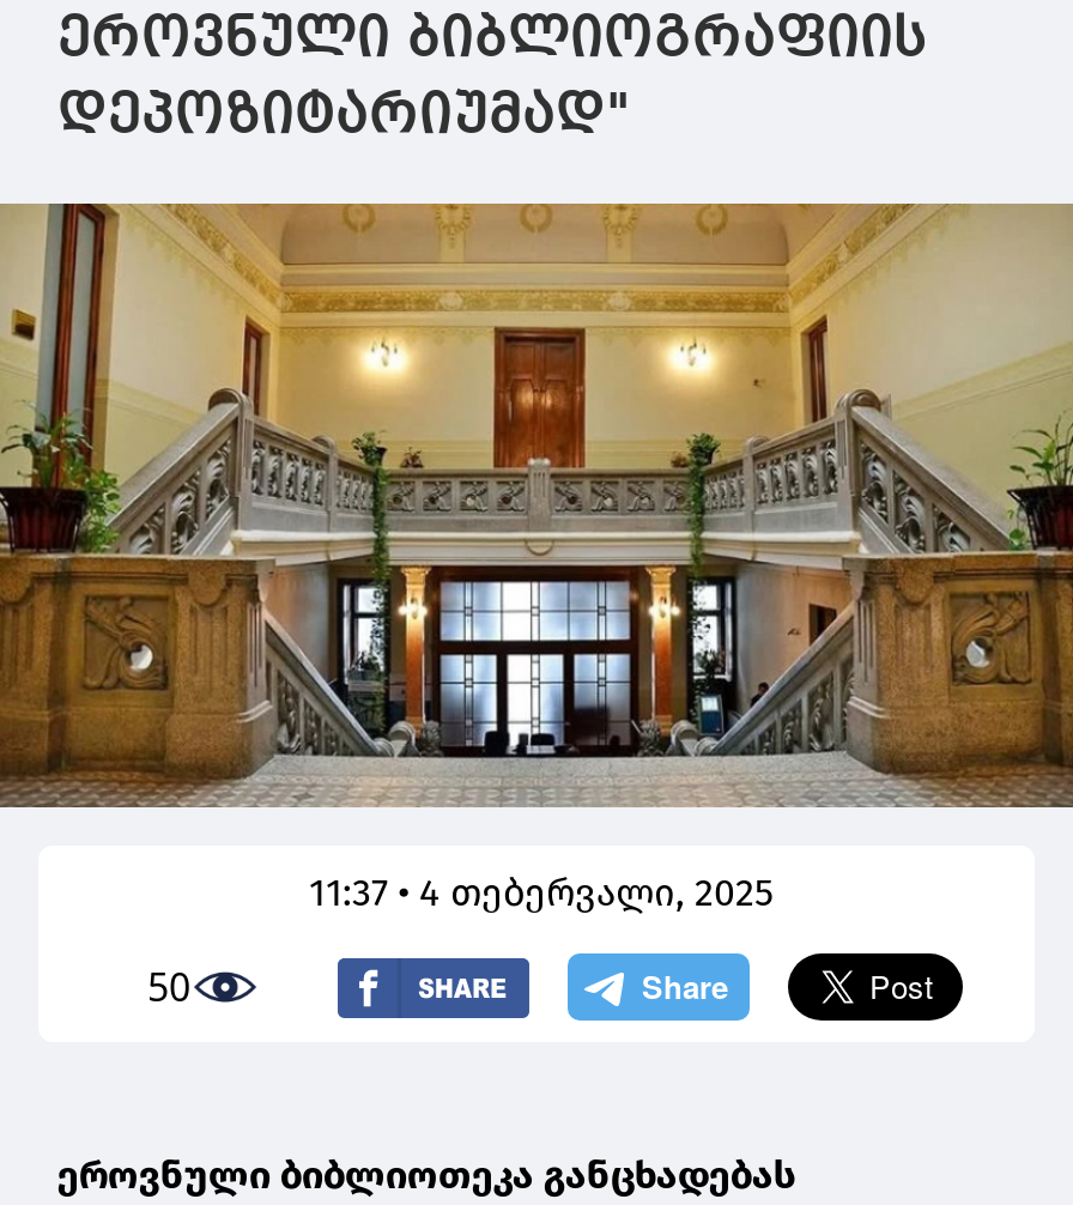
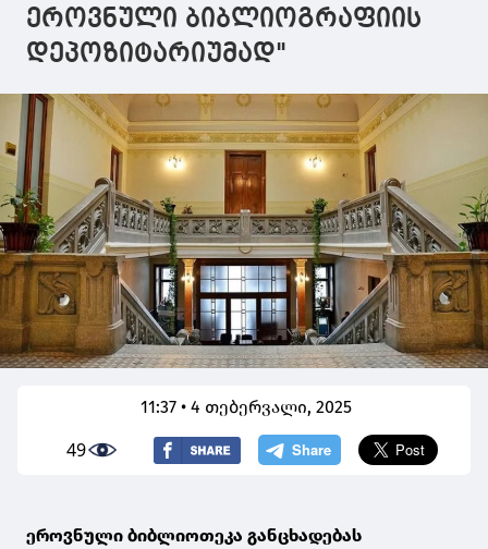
[147,962,190,1014] 50 -> [67,438,86,462] 49

